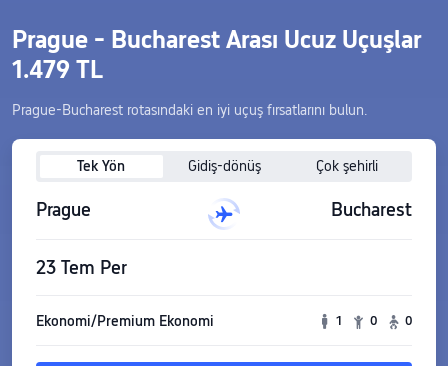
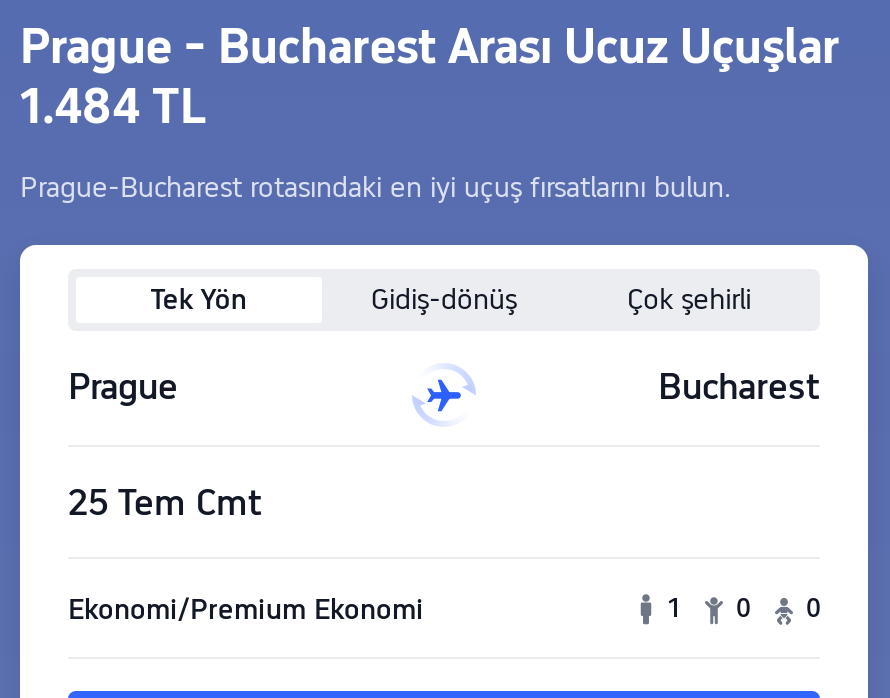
[12,55,103,84] 1.479 TL -> [20,76,206,134] 1.484 TL
[36,257,127,278] 23 Tem Per -> [68,480,262,522] 25 Tem Cmt

